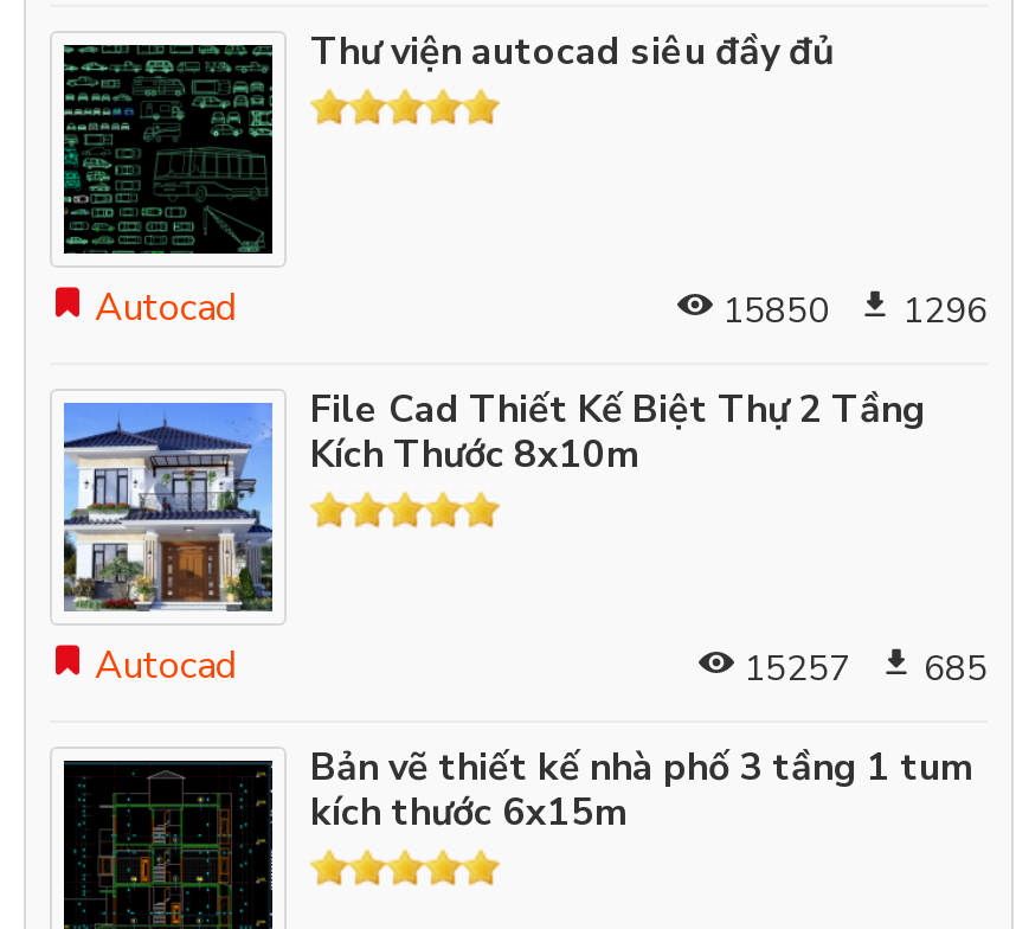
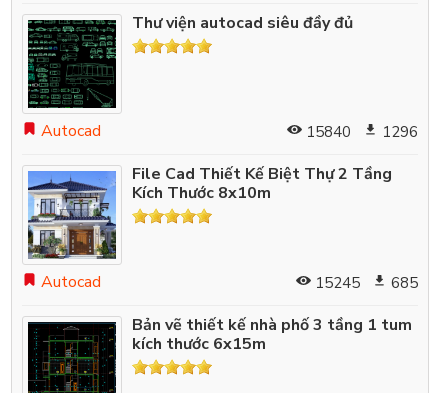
[713,287,988,334] 15850 1296 -> [302,122,418,142] 15840 1296
[734,644,988,692] 15257 685 -> [311,273,418,293] 15245 685

